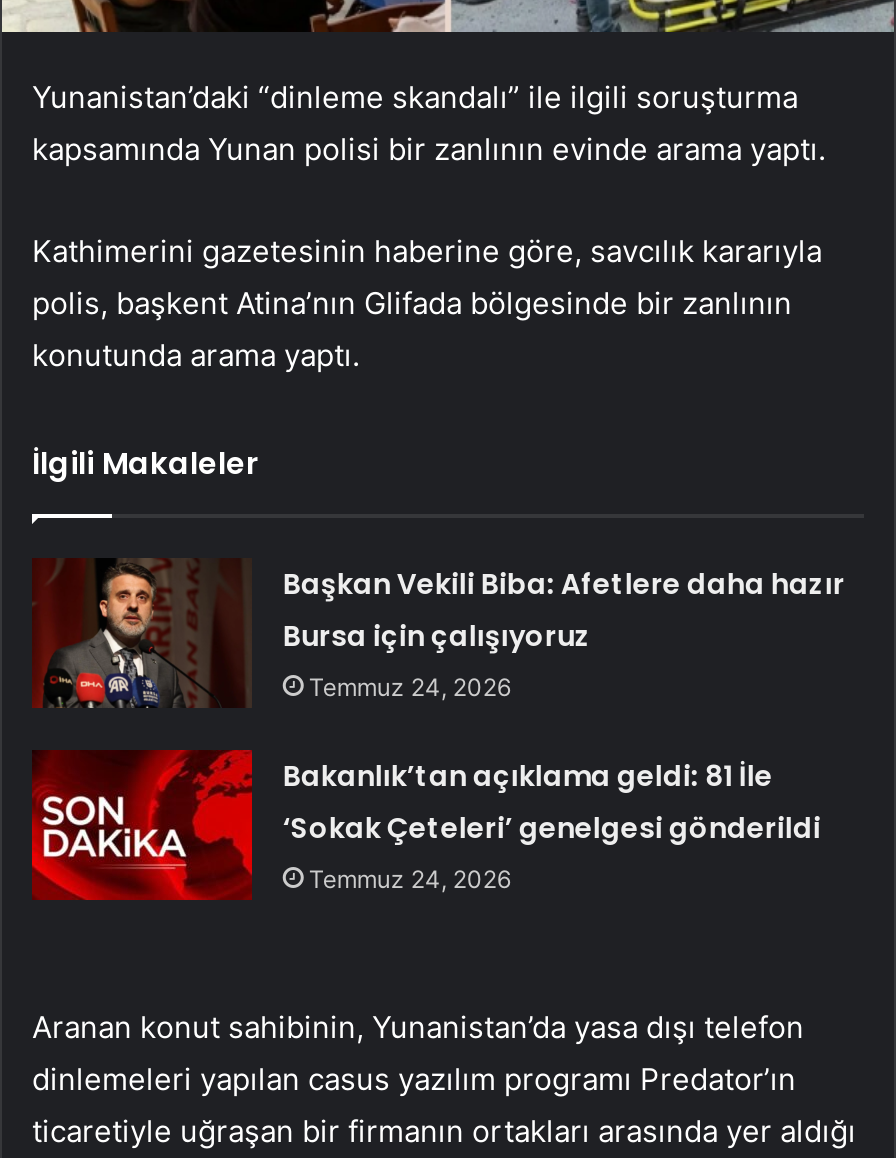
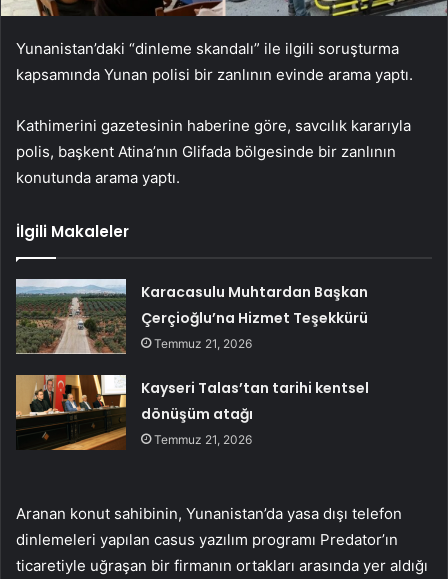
[32,558,845,708] [image] | Başkan Vekili Biba: Afetlere daha hazır | Bursa için çalışıyoruz | Temmuz 24, 2026 -> [15,278,368,355] [image] | Karacasulu Muhtardan Başkan | Çerçioğlu’na Hizmet Teşekkürü | Temmuz 21, 2026
[30,748,821,902] [image] | Bakanlık’tan açıklama geldi: 81 İle | ‘Sokak Çeteleri’ genelgesi gönderildi | Temmuz 24, 2026 -> [15,374,369,451] [image] | Kayseri Talas’tan tarihi kentsel | dönüşüm atağı | Temmuz 21, 2026

